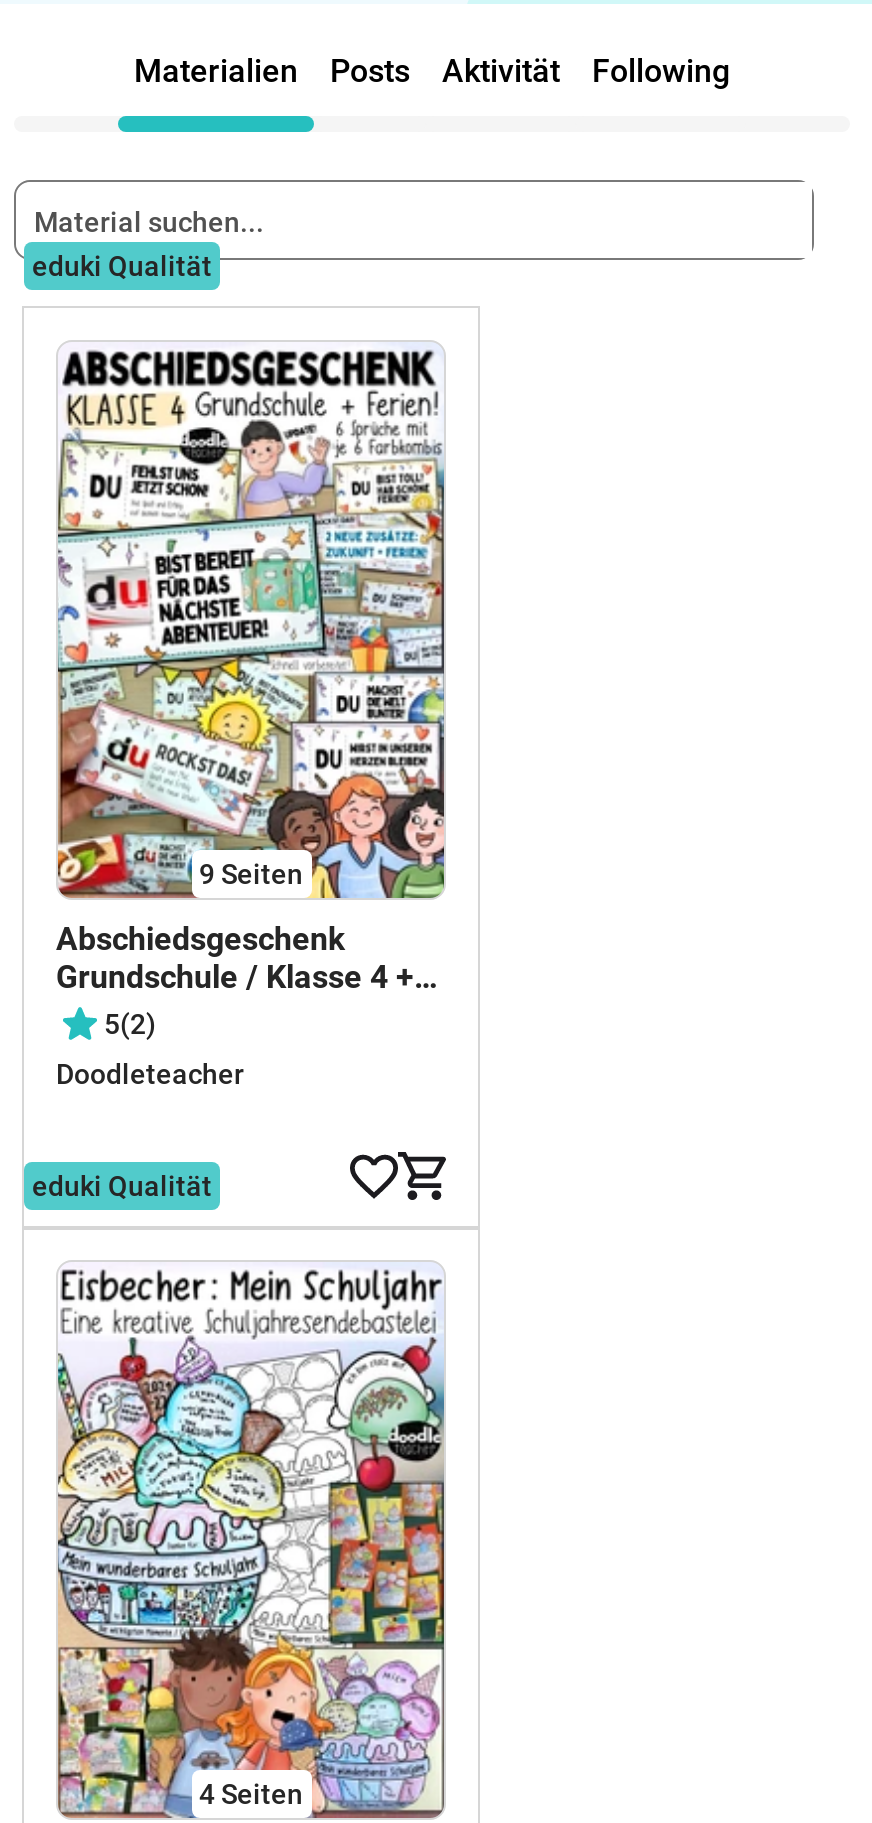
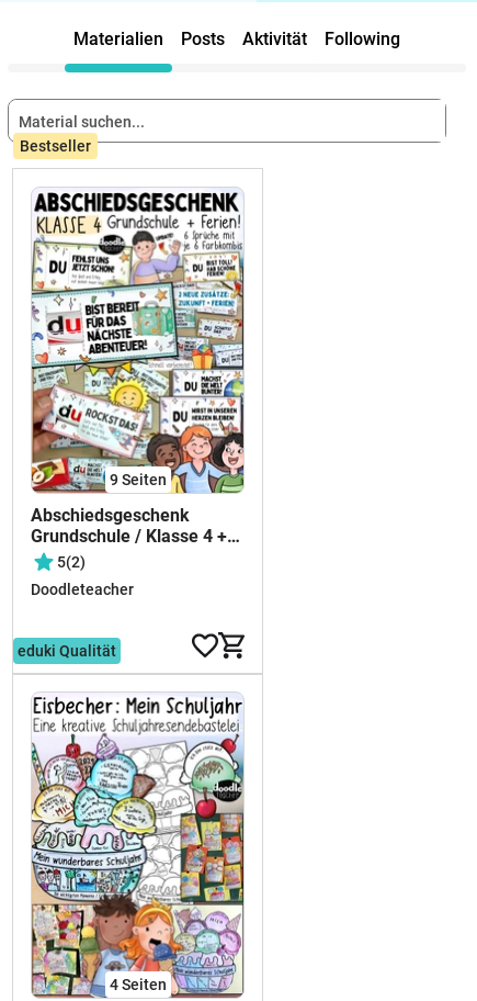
[32,250,212,282] eduki Qualität -> [20,137,91,155] Bestseller

